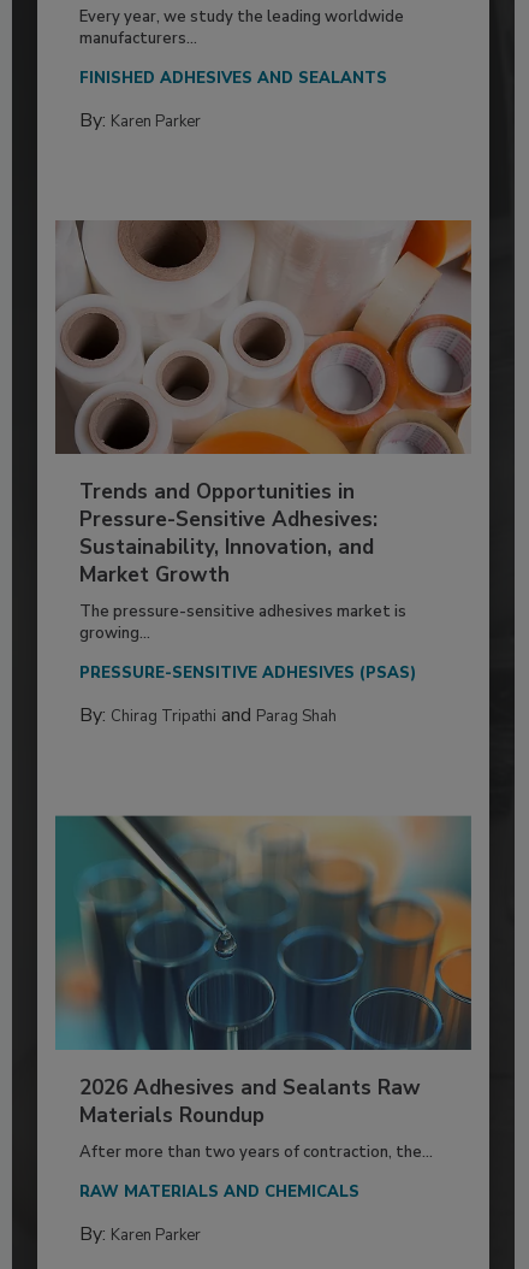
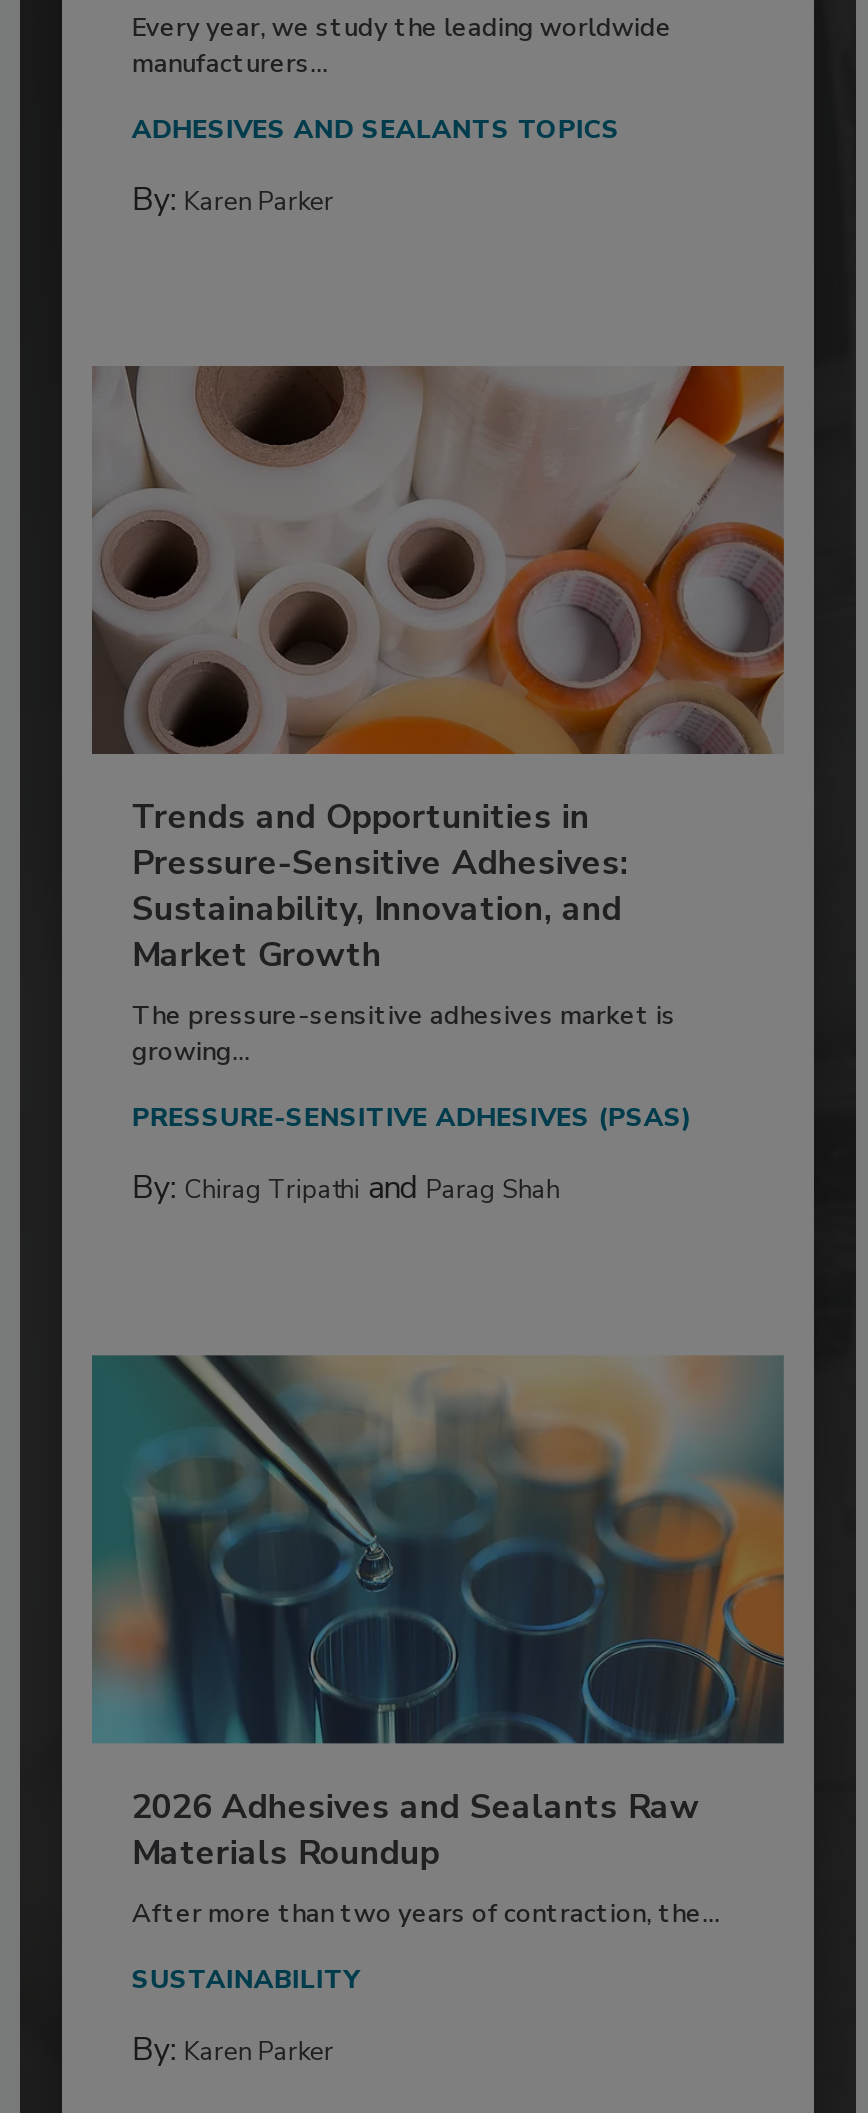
[79,67,387,89] FINISHED ADHESIVES AND SEALANTS -> [132,112,620,148] ADHESIVES AND SEALANTS TOPICS
[79,1181,359,1203] RAW MATERIALS AND CHEMICALS -> [132,1962,360,1998] SUSTAINABILITY

